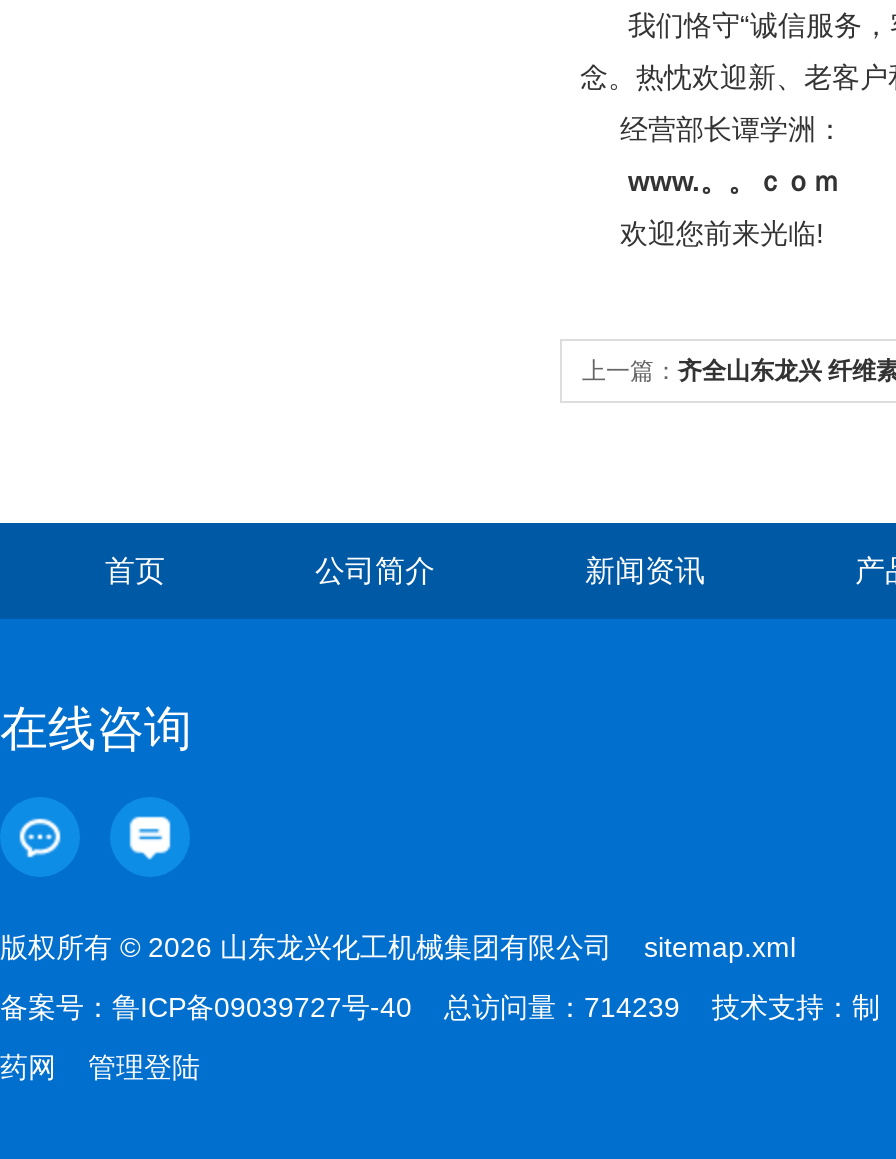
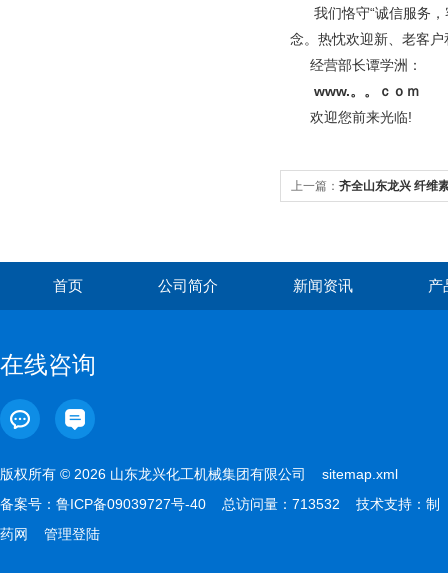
[0,991,880,1023] 备案号：鲁ICP备09039727号-40总访问量：714239 技术支持：制 -> [0,496,440,512] 备案号：鲁ICP备09039727号-40总访问量：713532 技术支持：制

